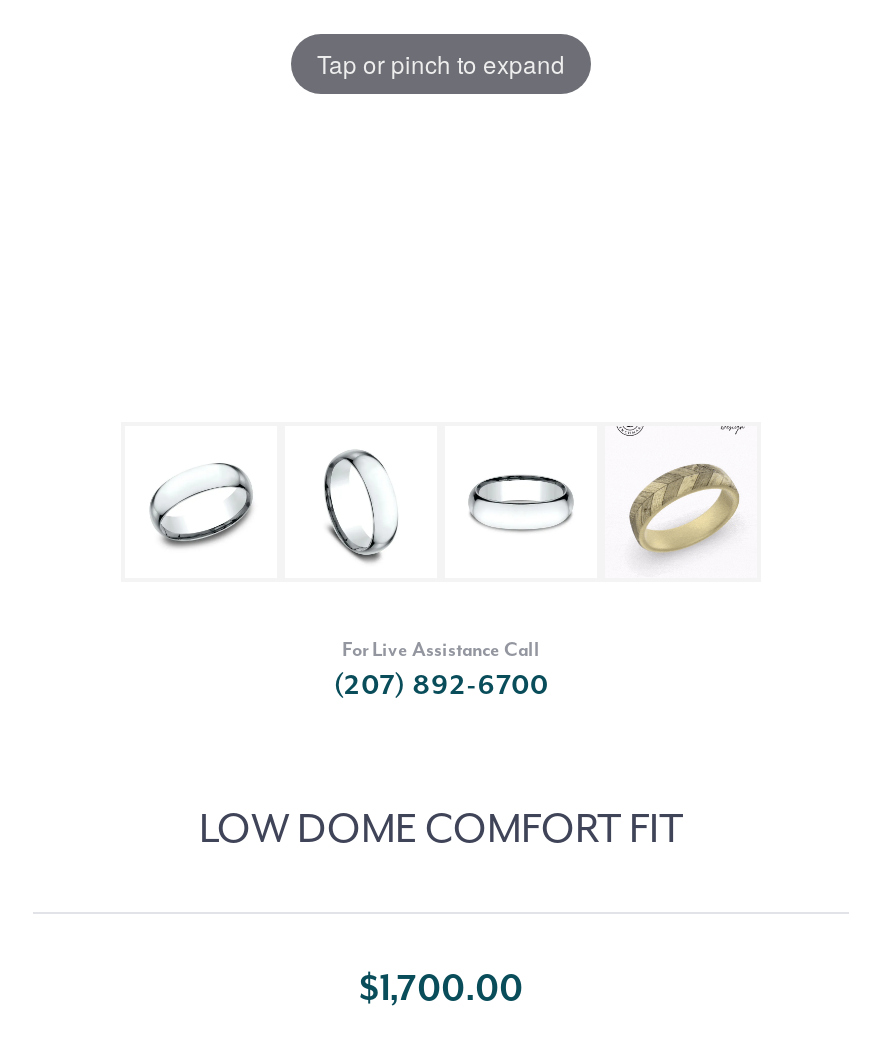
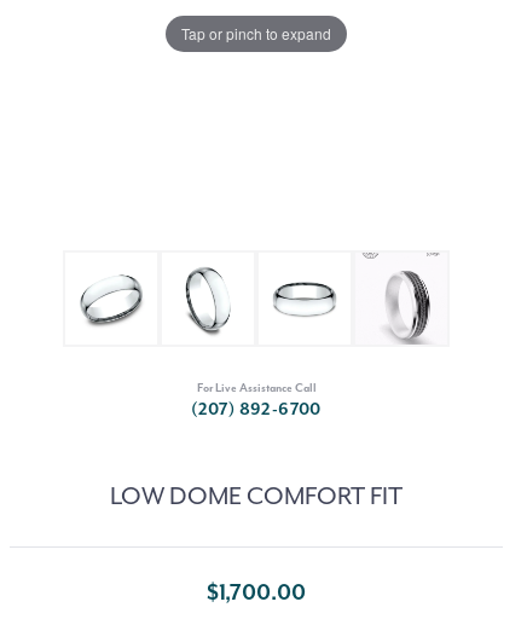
[627,456,741,578] [image] -> [370,270,436,346] [image]

